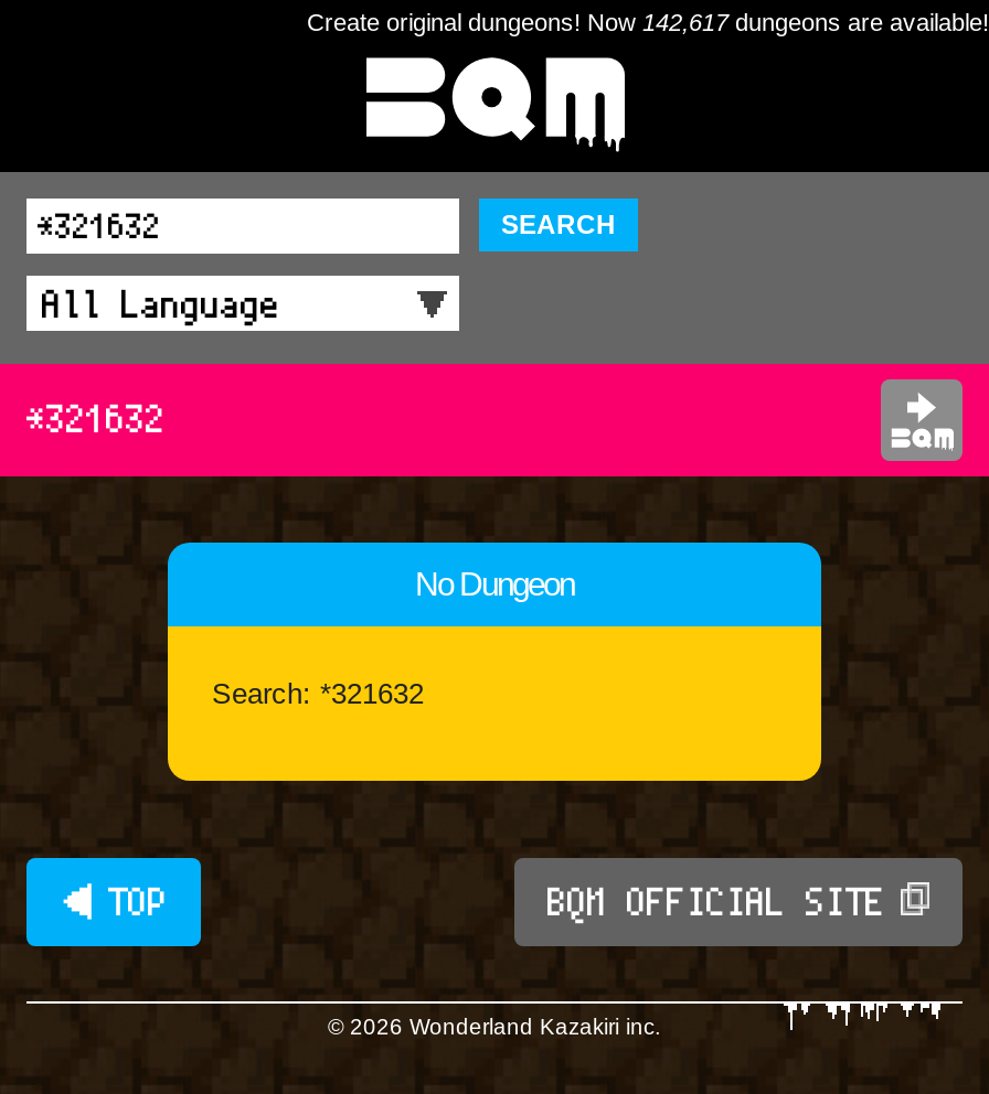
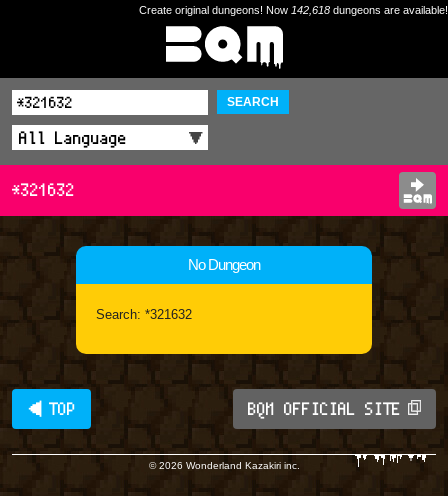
[307,9,989,35] Create original dungeons! Now 142,617 dungeons are available! -> [139,4,448,16] Create original dungeons! Now 142,618 dungeons are available!

